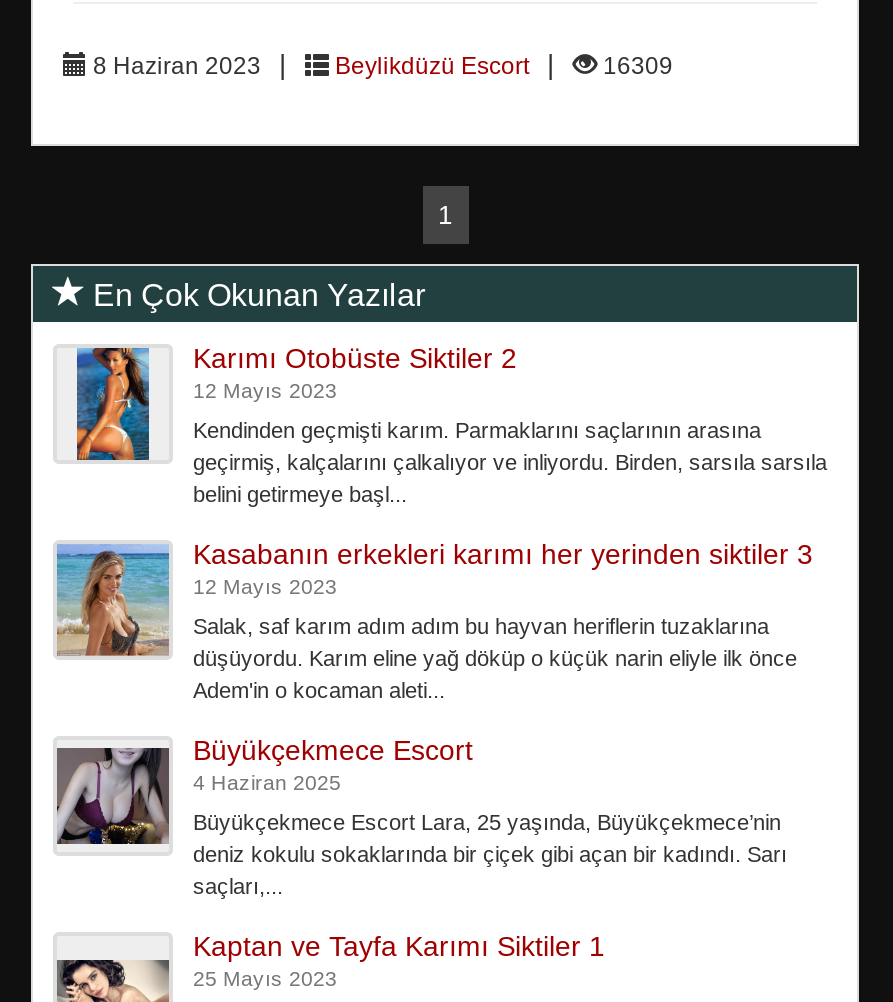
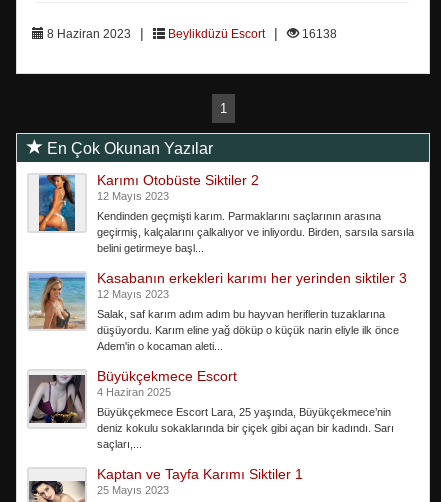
[597,52,673,80] 16309 -> [299,27,337,41] 16138

